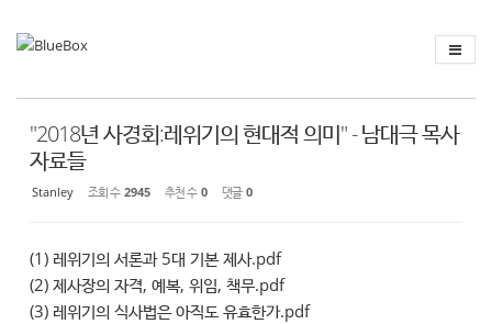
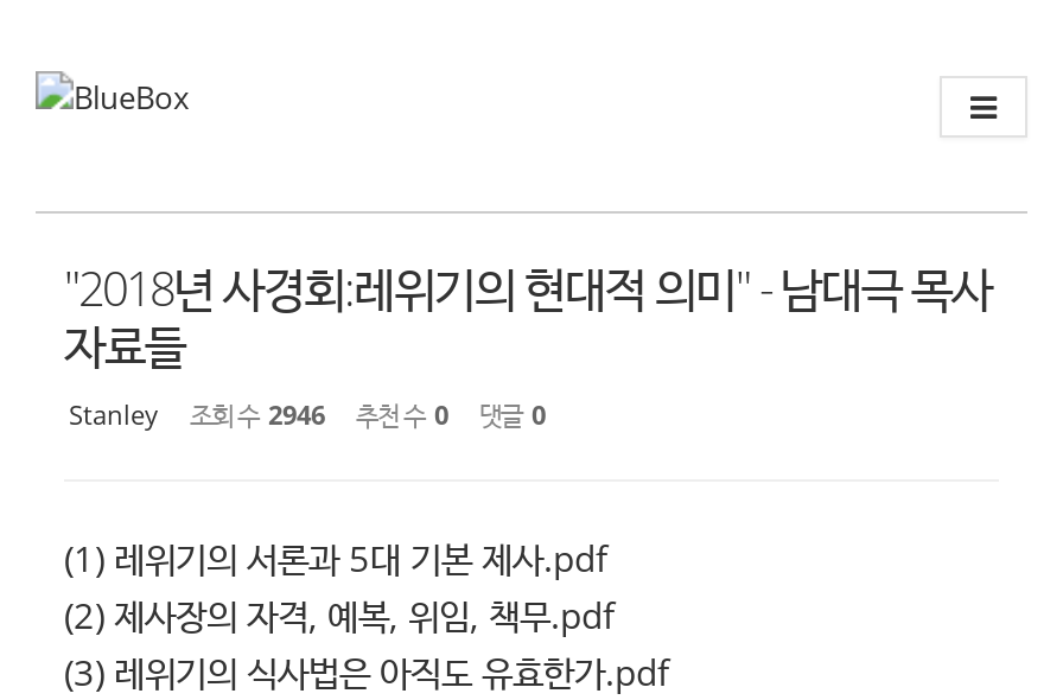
[32,183,253,200] Stanley 조회 수 2945 추천 수 0 댓글 0 -> [69,396,546,432] Stanley 조회 수 2946 추천 수 0 댓글 0

